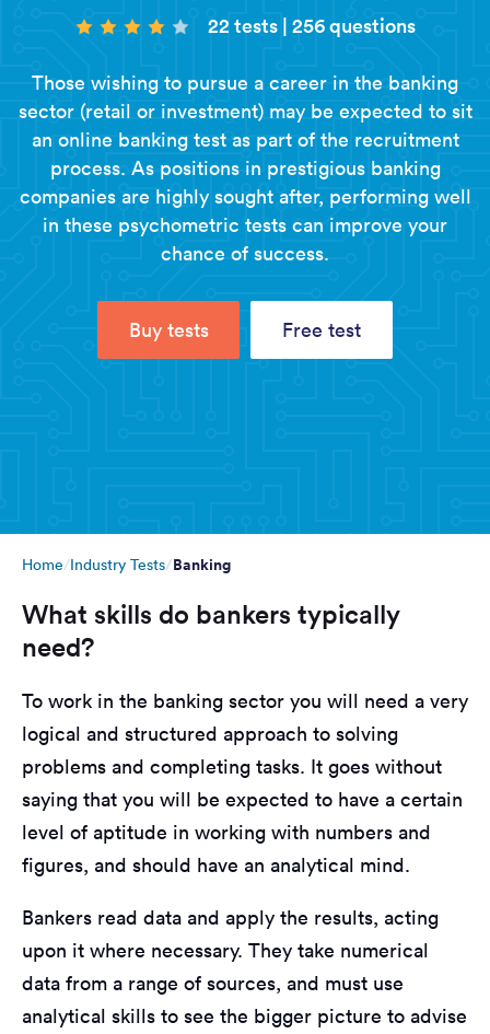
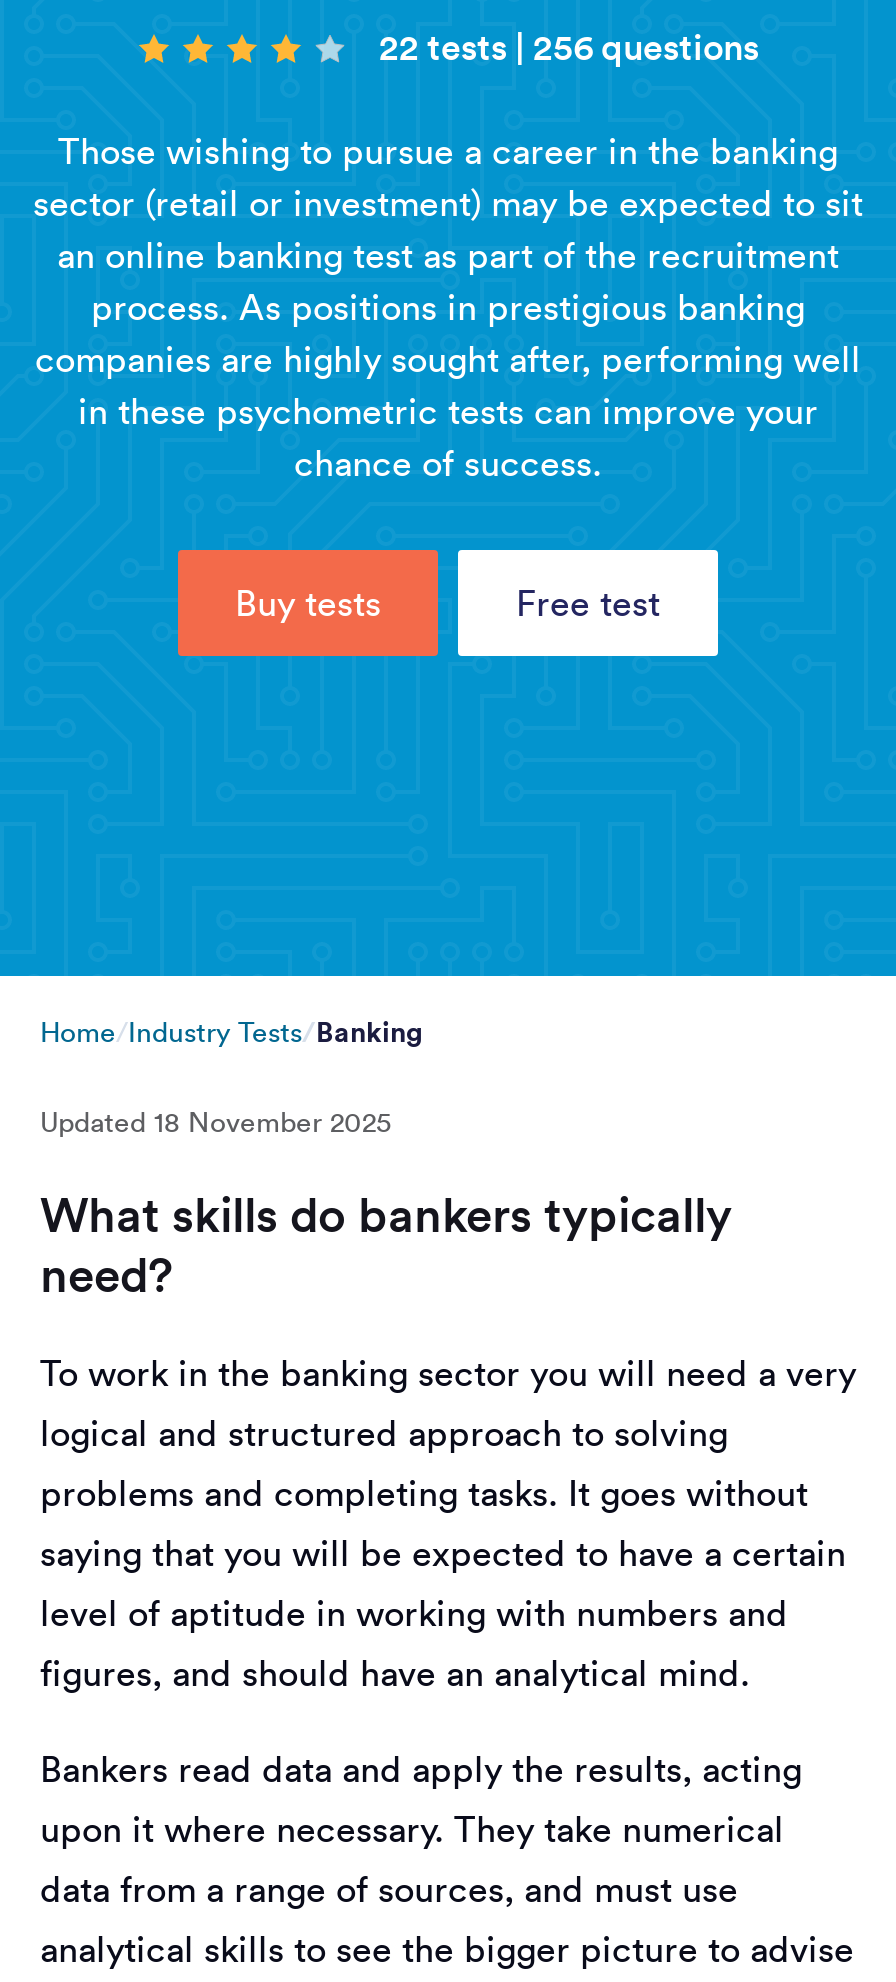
none -> [40,1104,392,1140] Updated 18 November 2025

